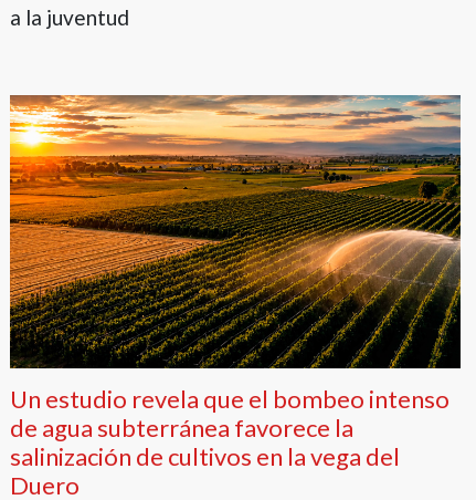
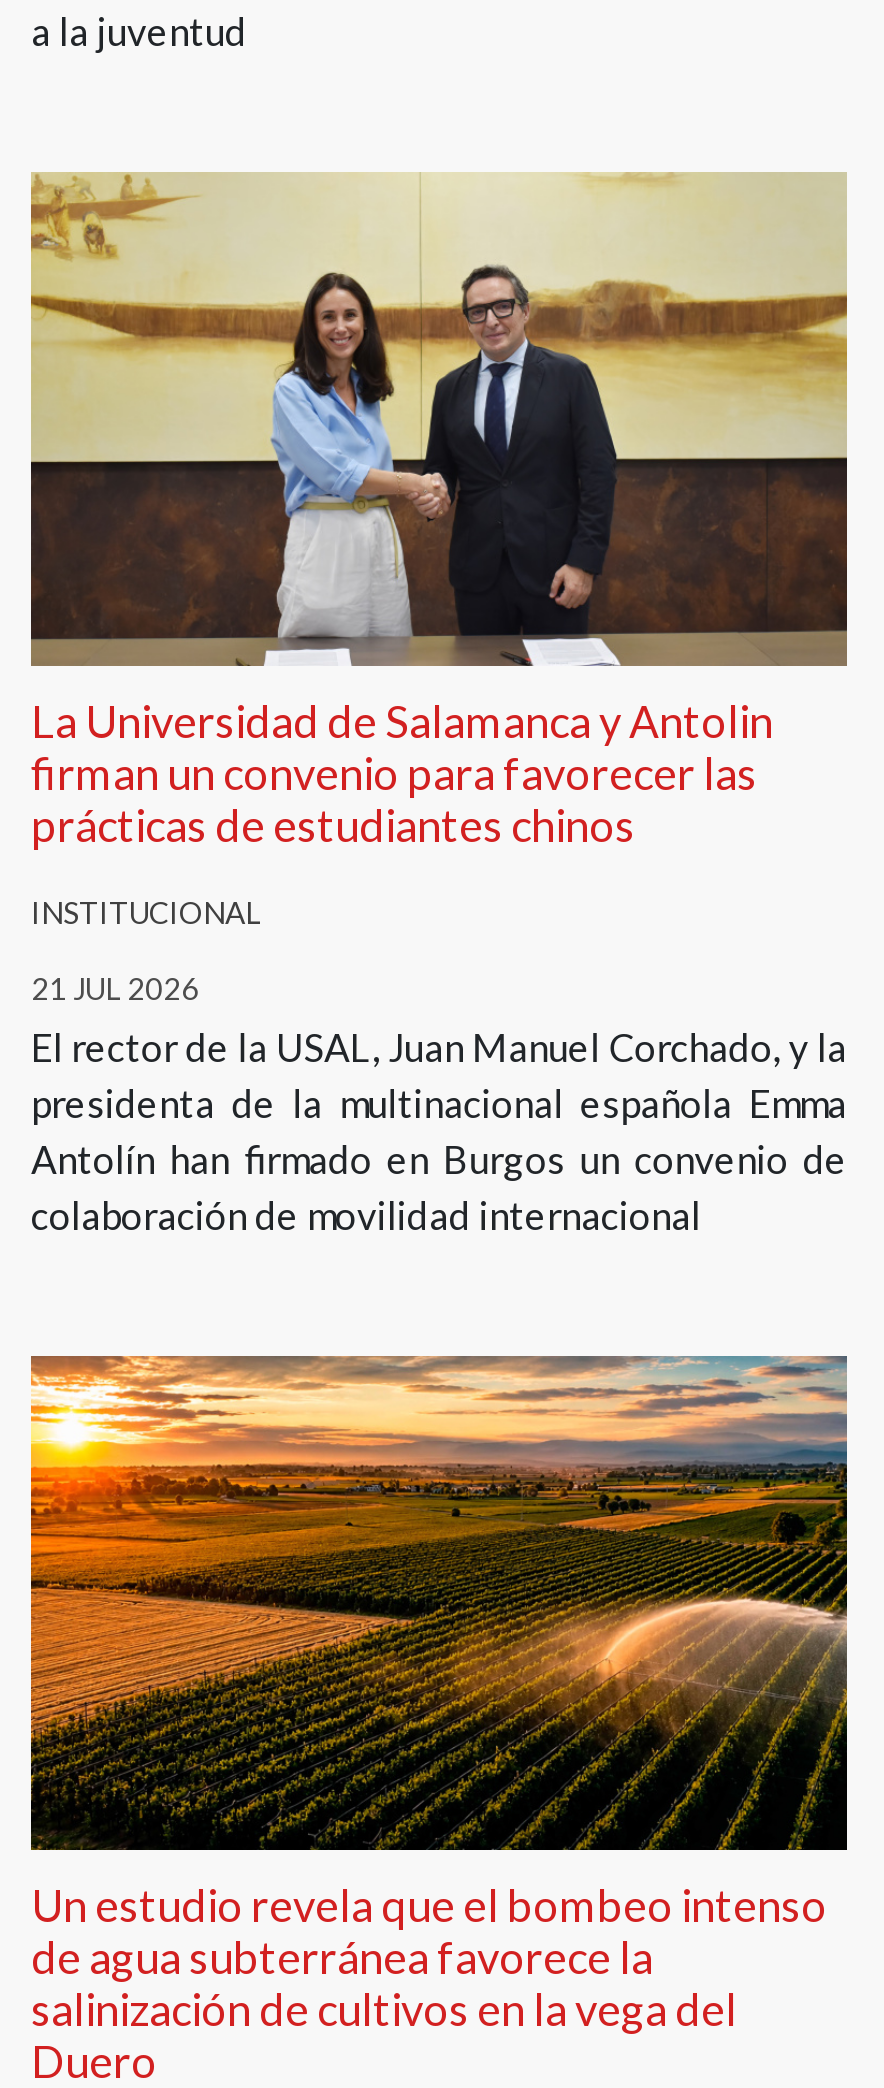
none -> [29,172,849,1238] [image] | La Universidad de Salamanca y Antolin | firman un convenio para favorecer las | prácticas de estudiantes chinos | INSTITUCIONAL | 21 JUL 2026 | El rector de la USAL, Juan Manuel Corchado, y la | presidenta de la multinacional española Emma | Antolín han firmado en Burgos un convenio de | colaboración de movilidad internacional

